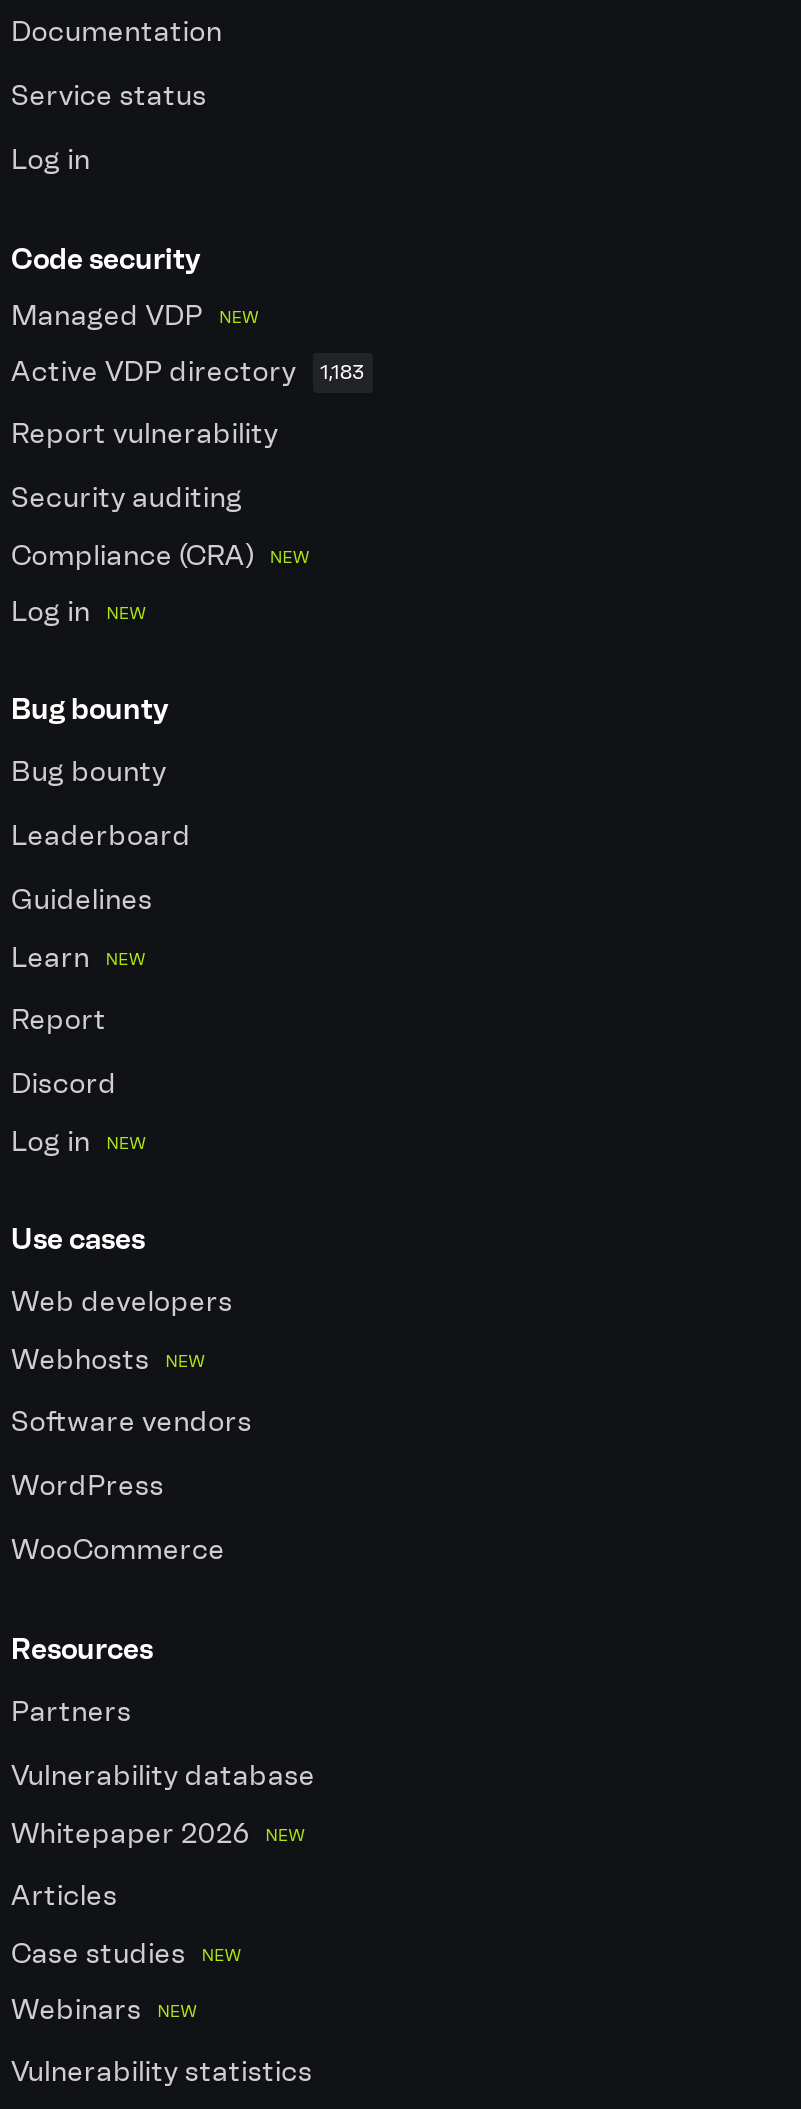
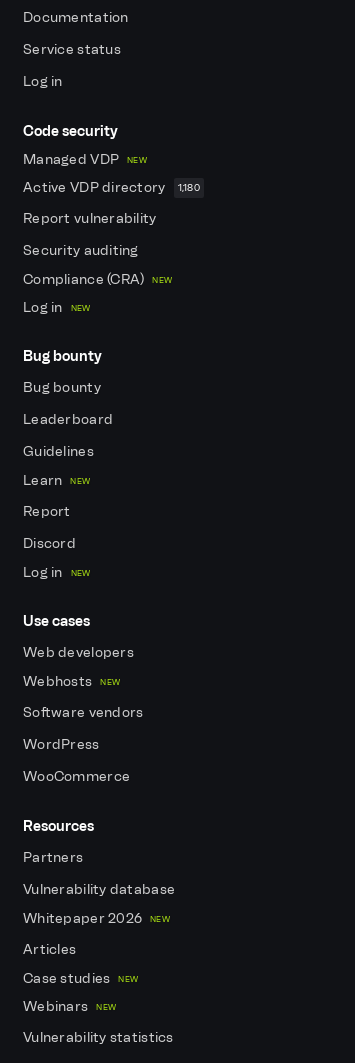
[11,355,365,389] Active VDP directory 1,183 -> [23,179,200,196] Active VDP directory 1,180

